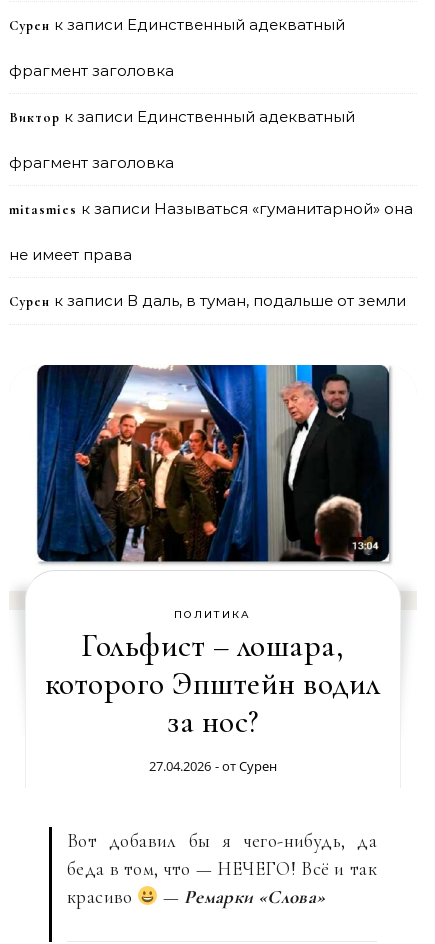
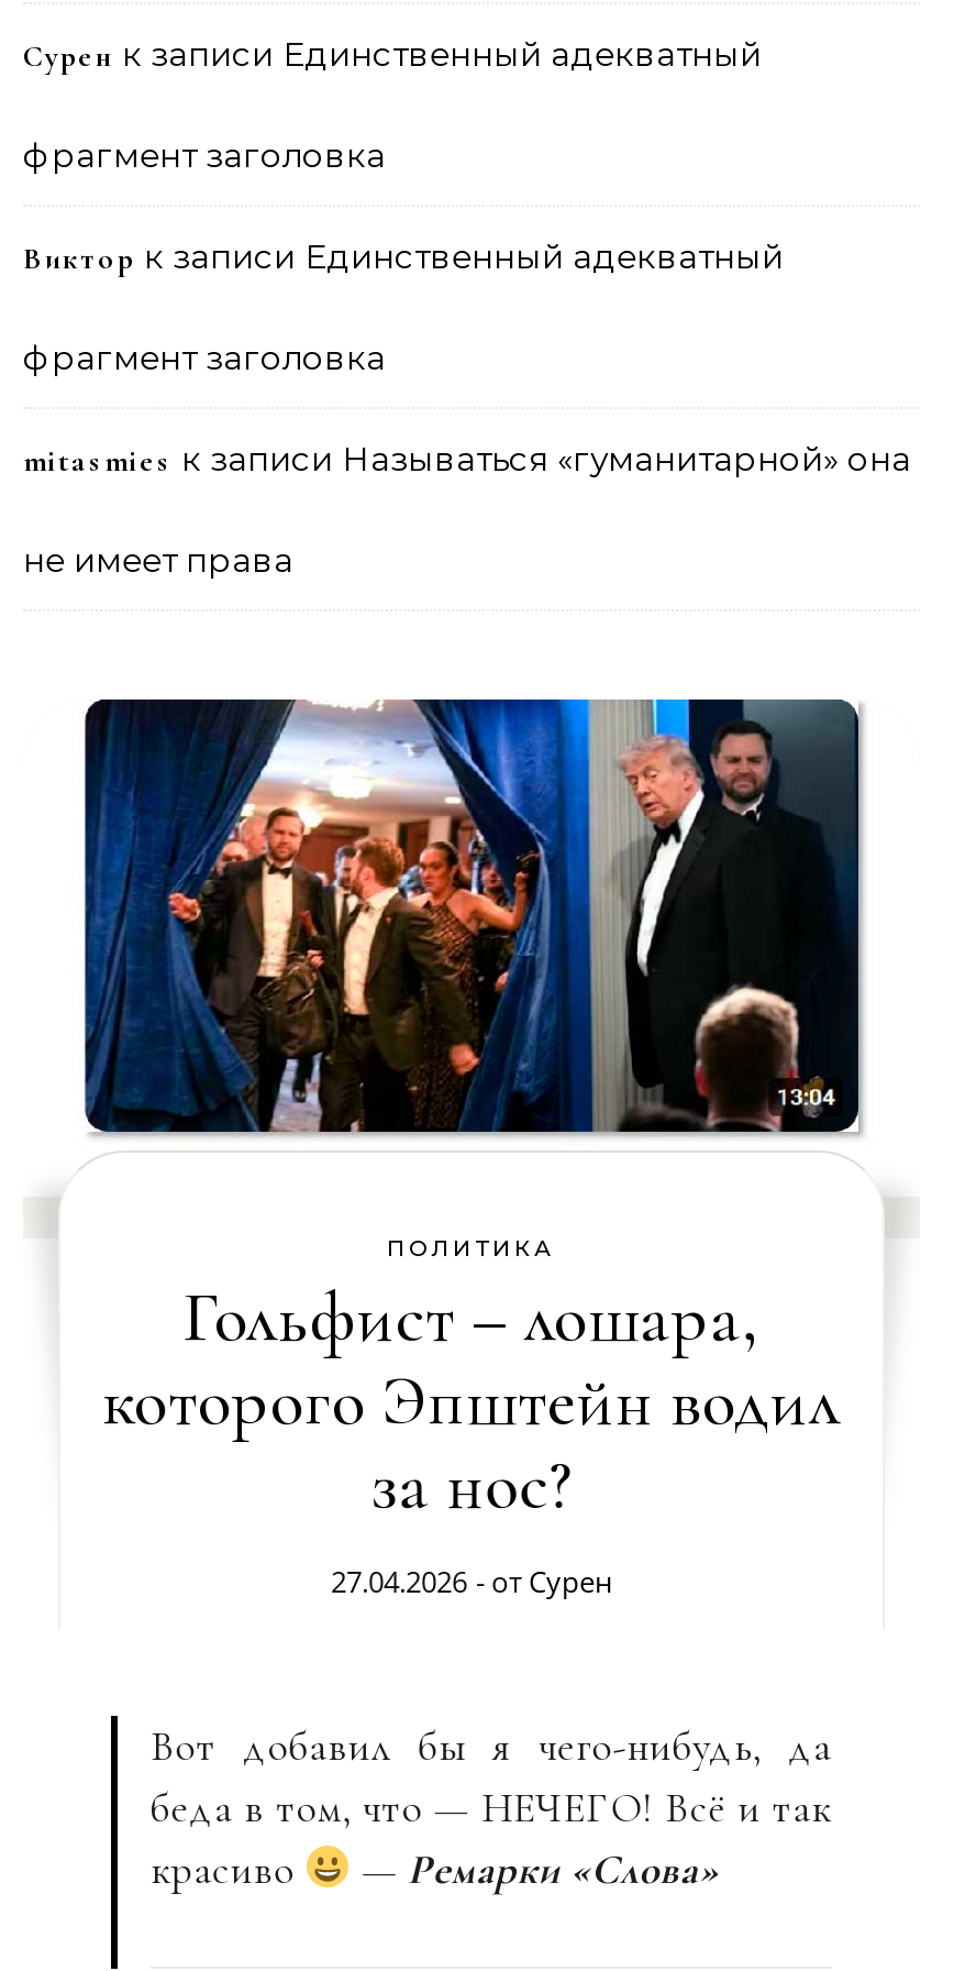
[9,291,406,310] Сурен к записи В даль, в туман, подальше от земли -> none

